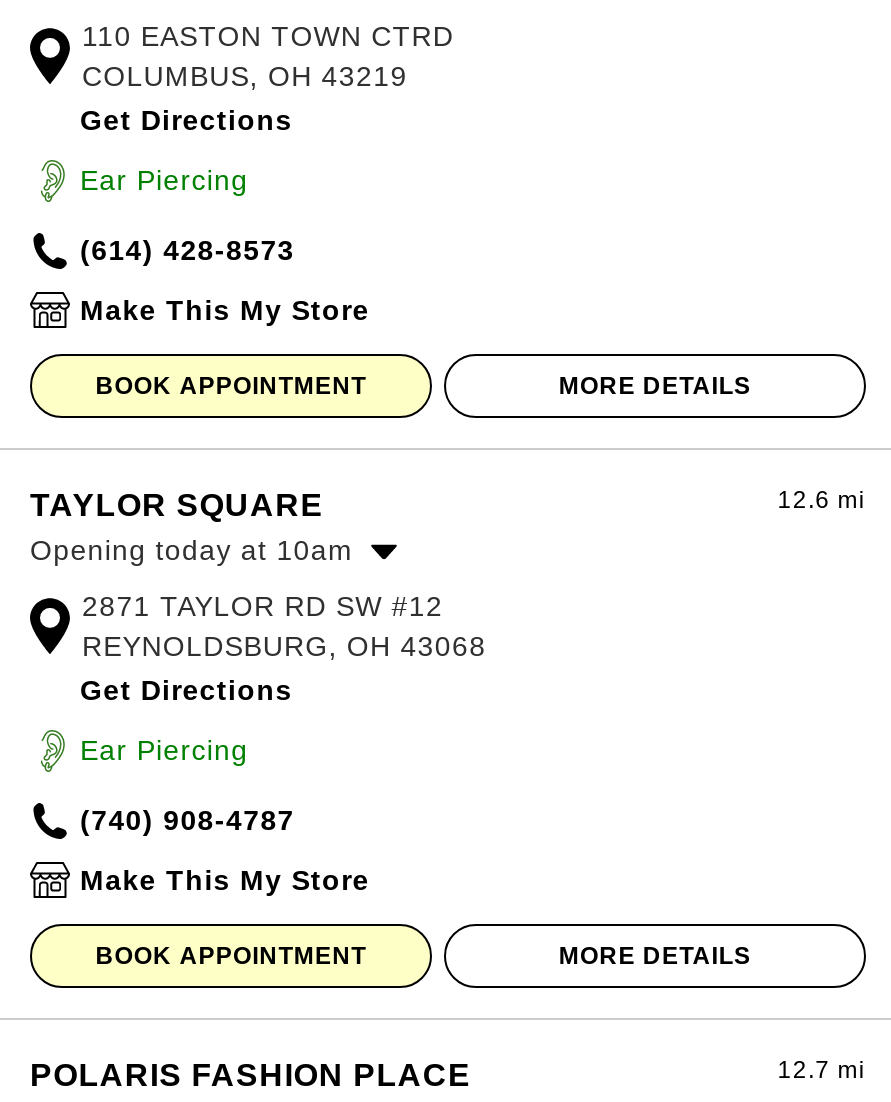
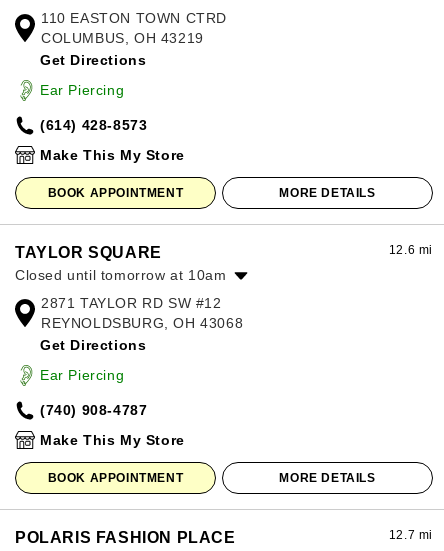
[30,535,353,567] Opening today at 10am -> [15,267,226,283] Closed until tomorrow at 10am

